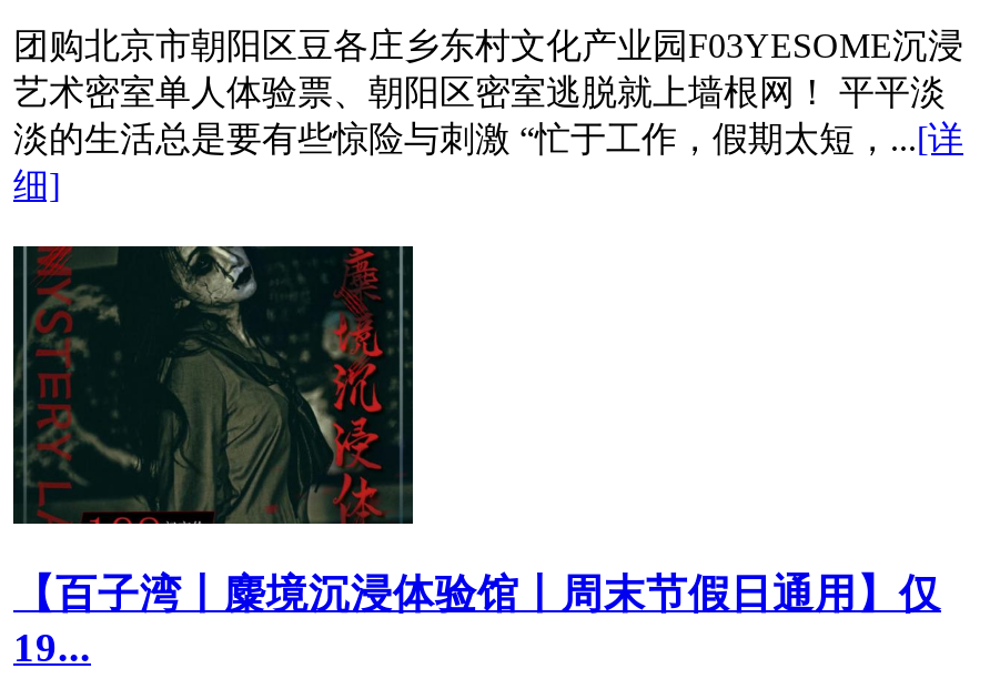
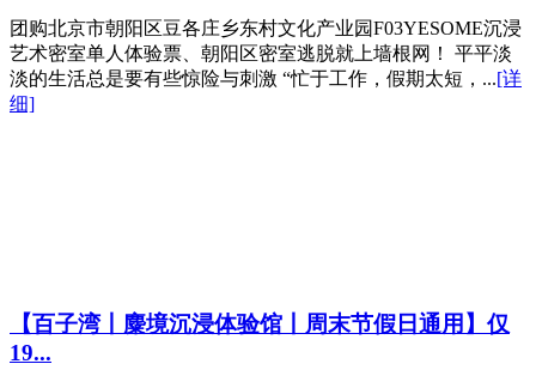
[11,244,415,526] [image] -> none

